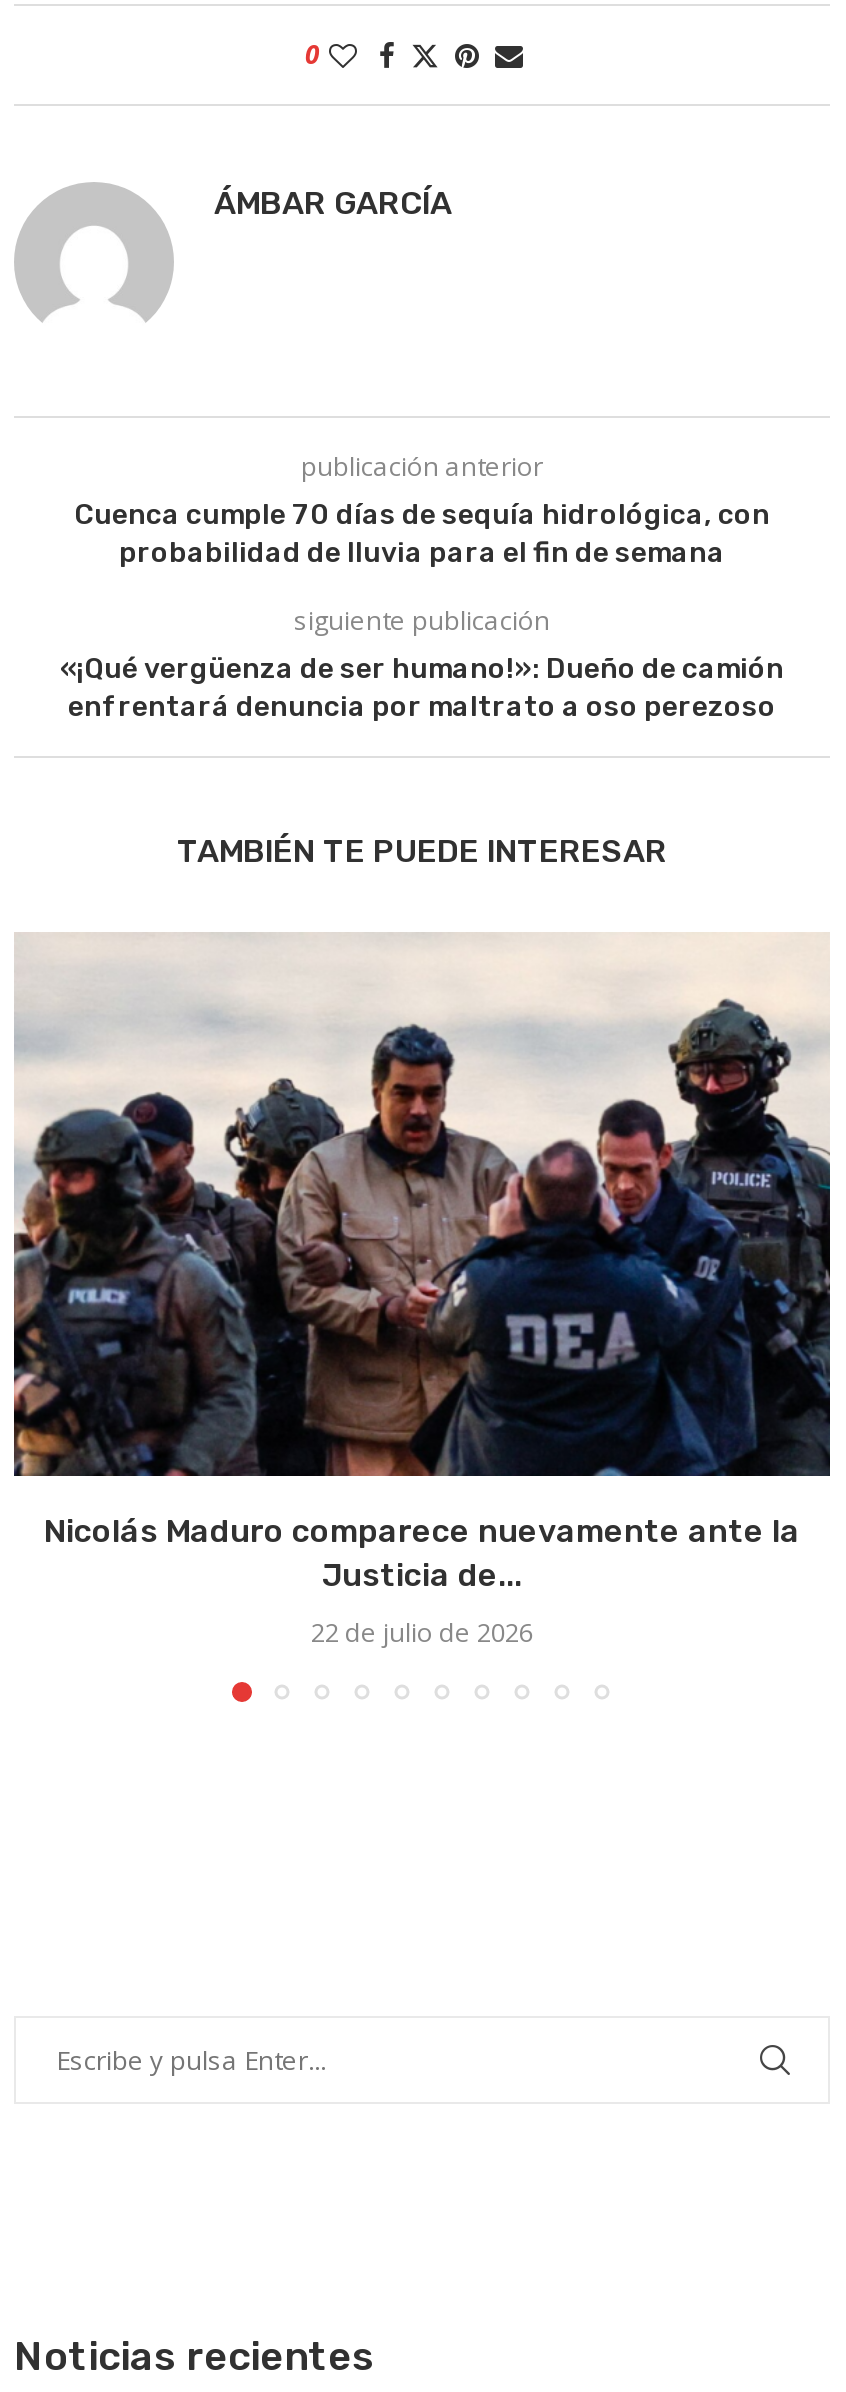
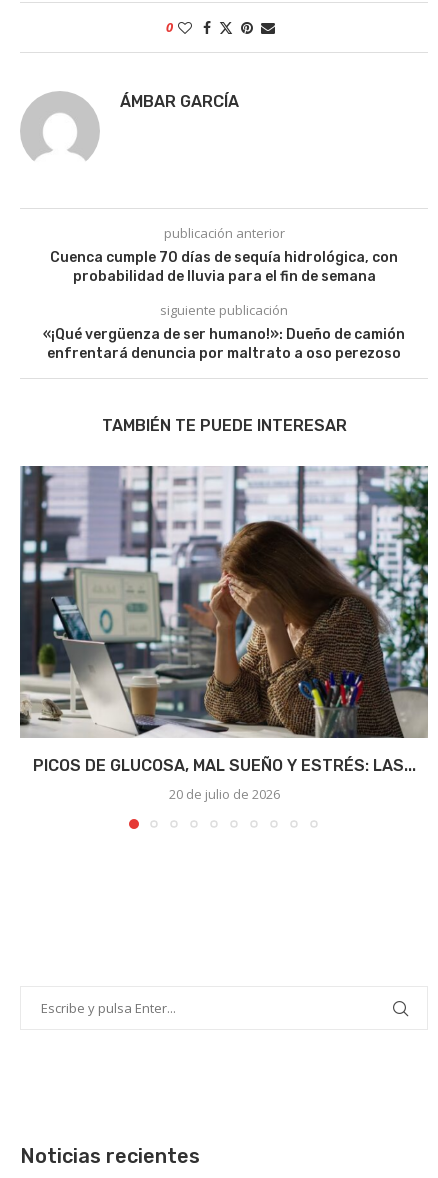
[14,932,830,1594] [image] | Nicolás Maduro comparece nuevamente ante la | Justicia de... -> [19,465,429,775] [image] | PICOS DE GLUCOSA, MAL SUEÑO Y ESTRÉS: LAS...
[311,1614,533,1650] 22 de julio de 2026 -> [168,785,279,803] 20 de julio de 2026

